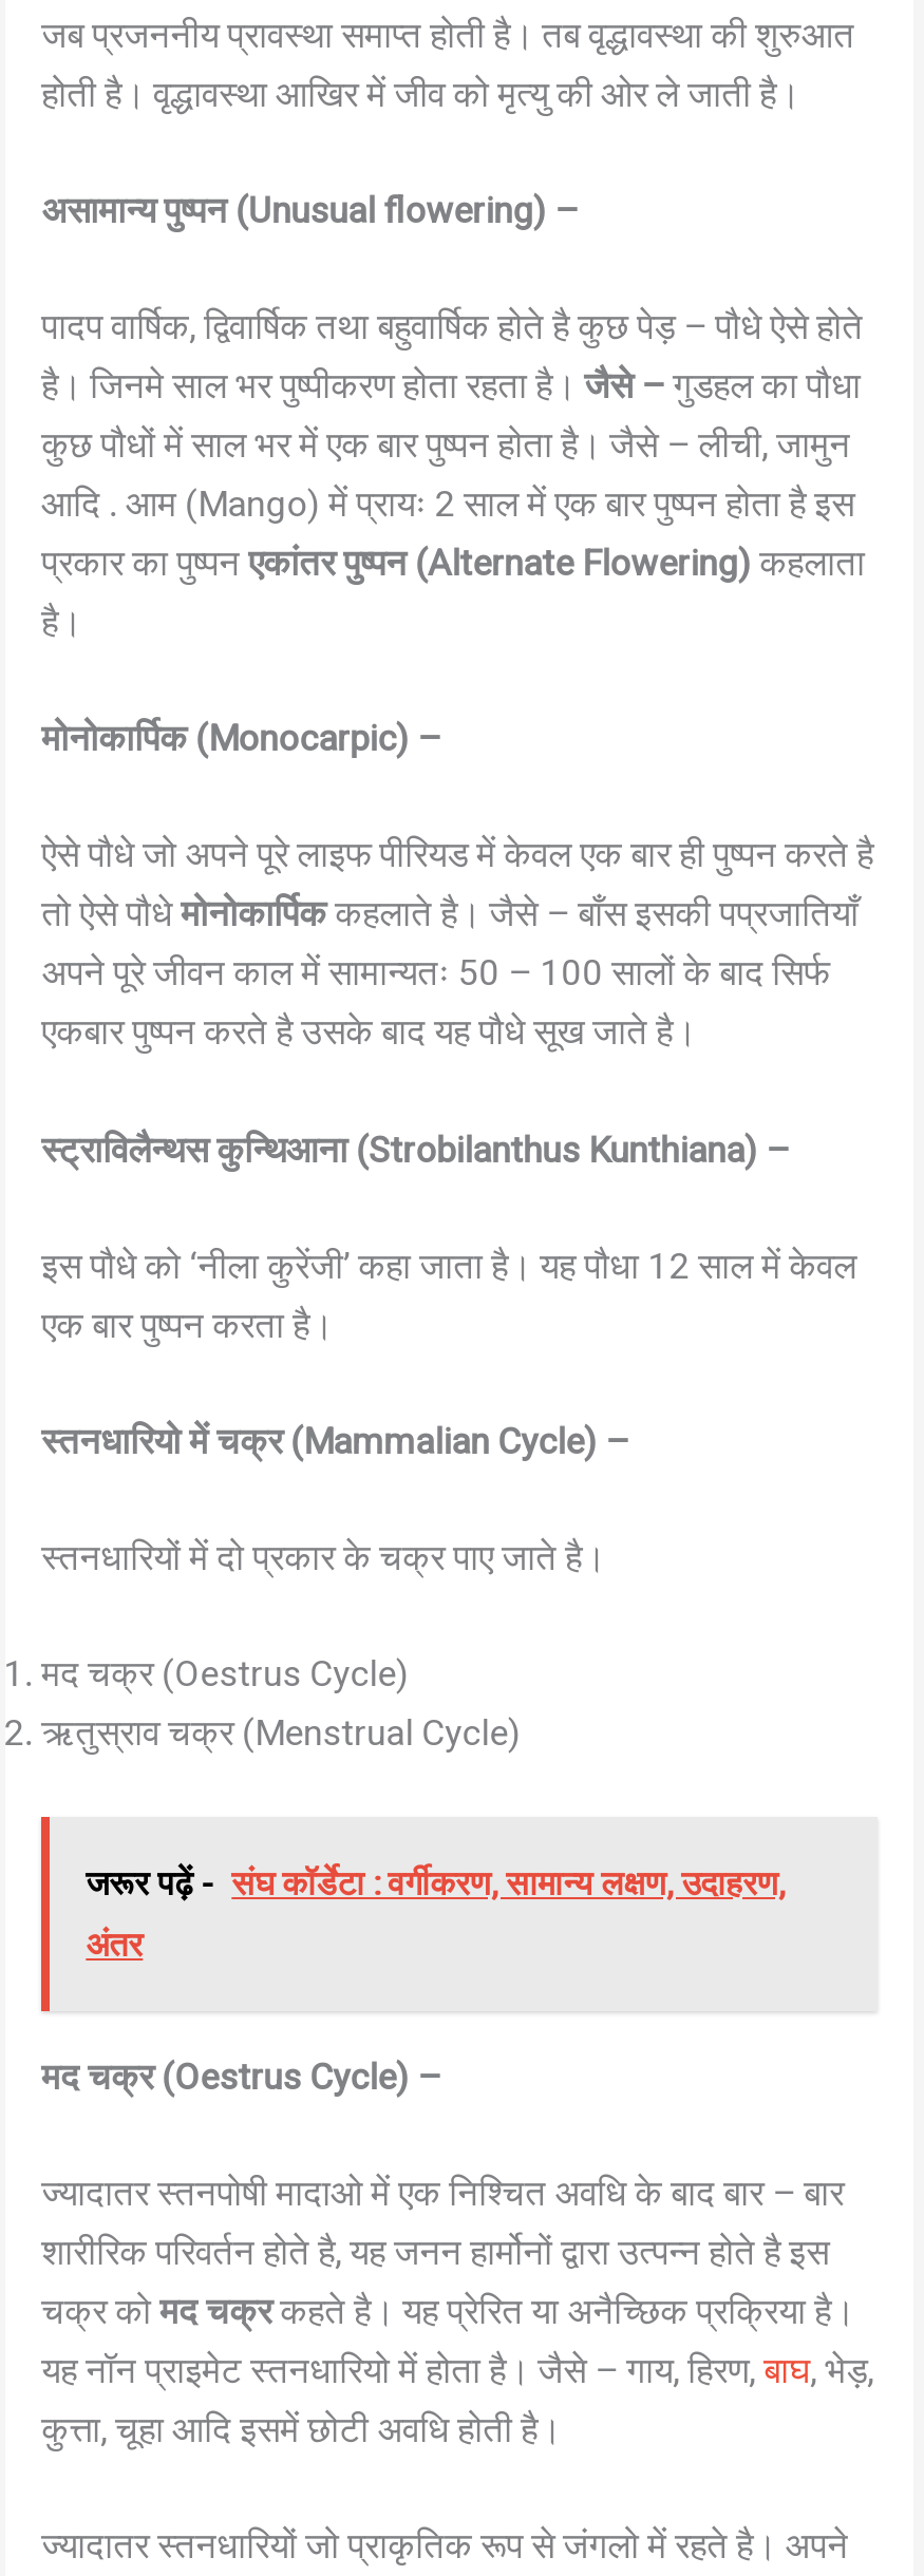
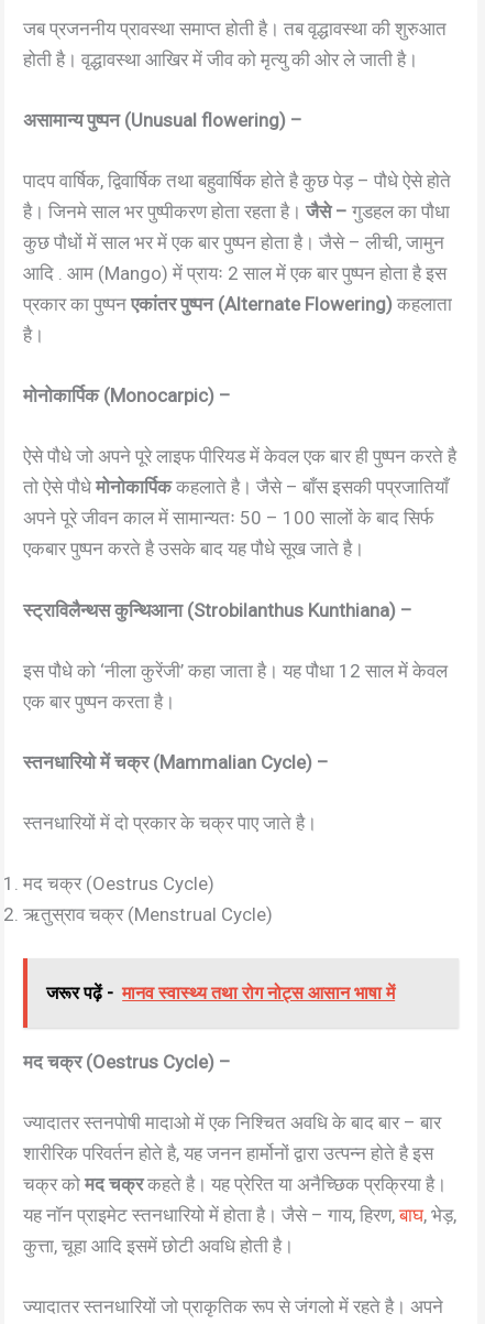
[86,1863,785,1964] जरूर पढ़ें - संघ कॉर्डेटा : वर्गीकरण, सामान्य लक्षण, उदाहरण, | अंतर -> [46,982,395,1003] जरूर पढ़ें - मानव स्वास्थ्य तथा रोग नोट्स आसान भाषा में

